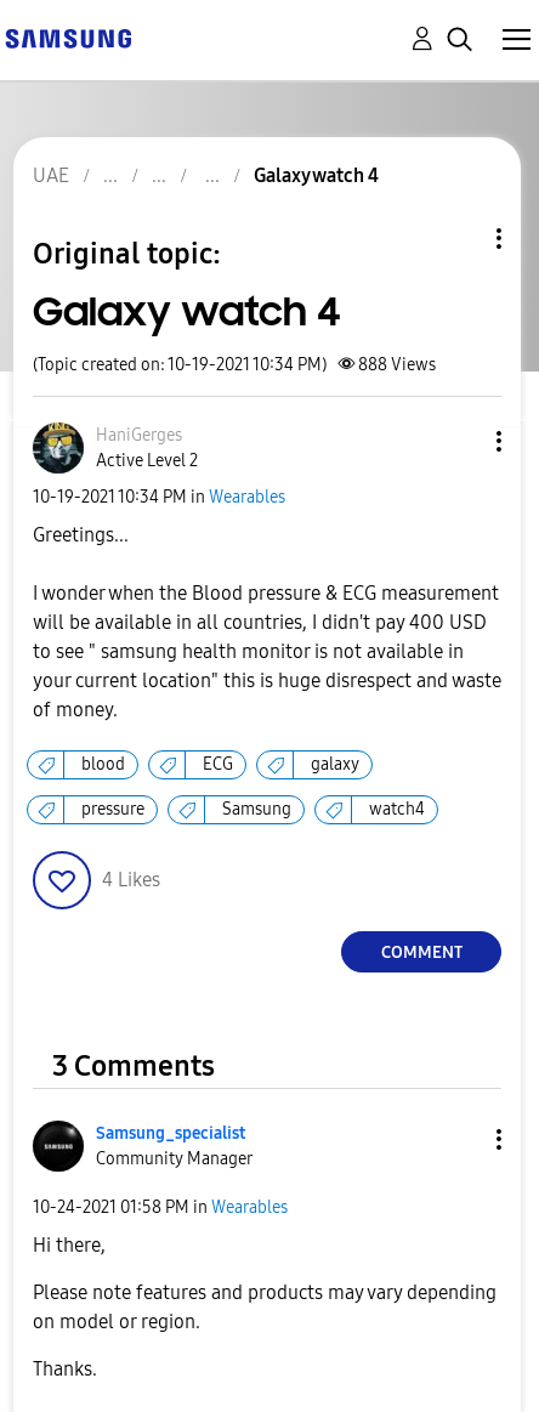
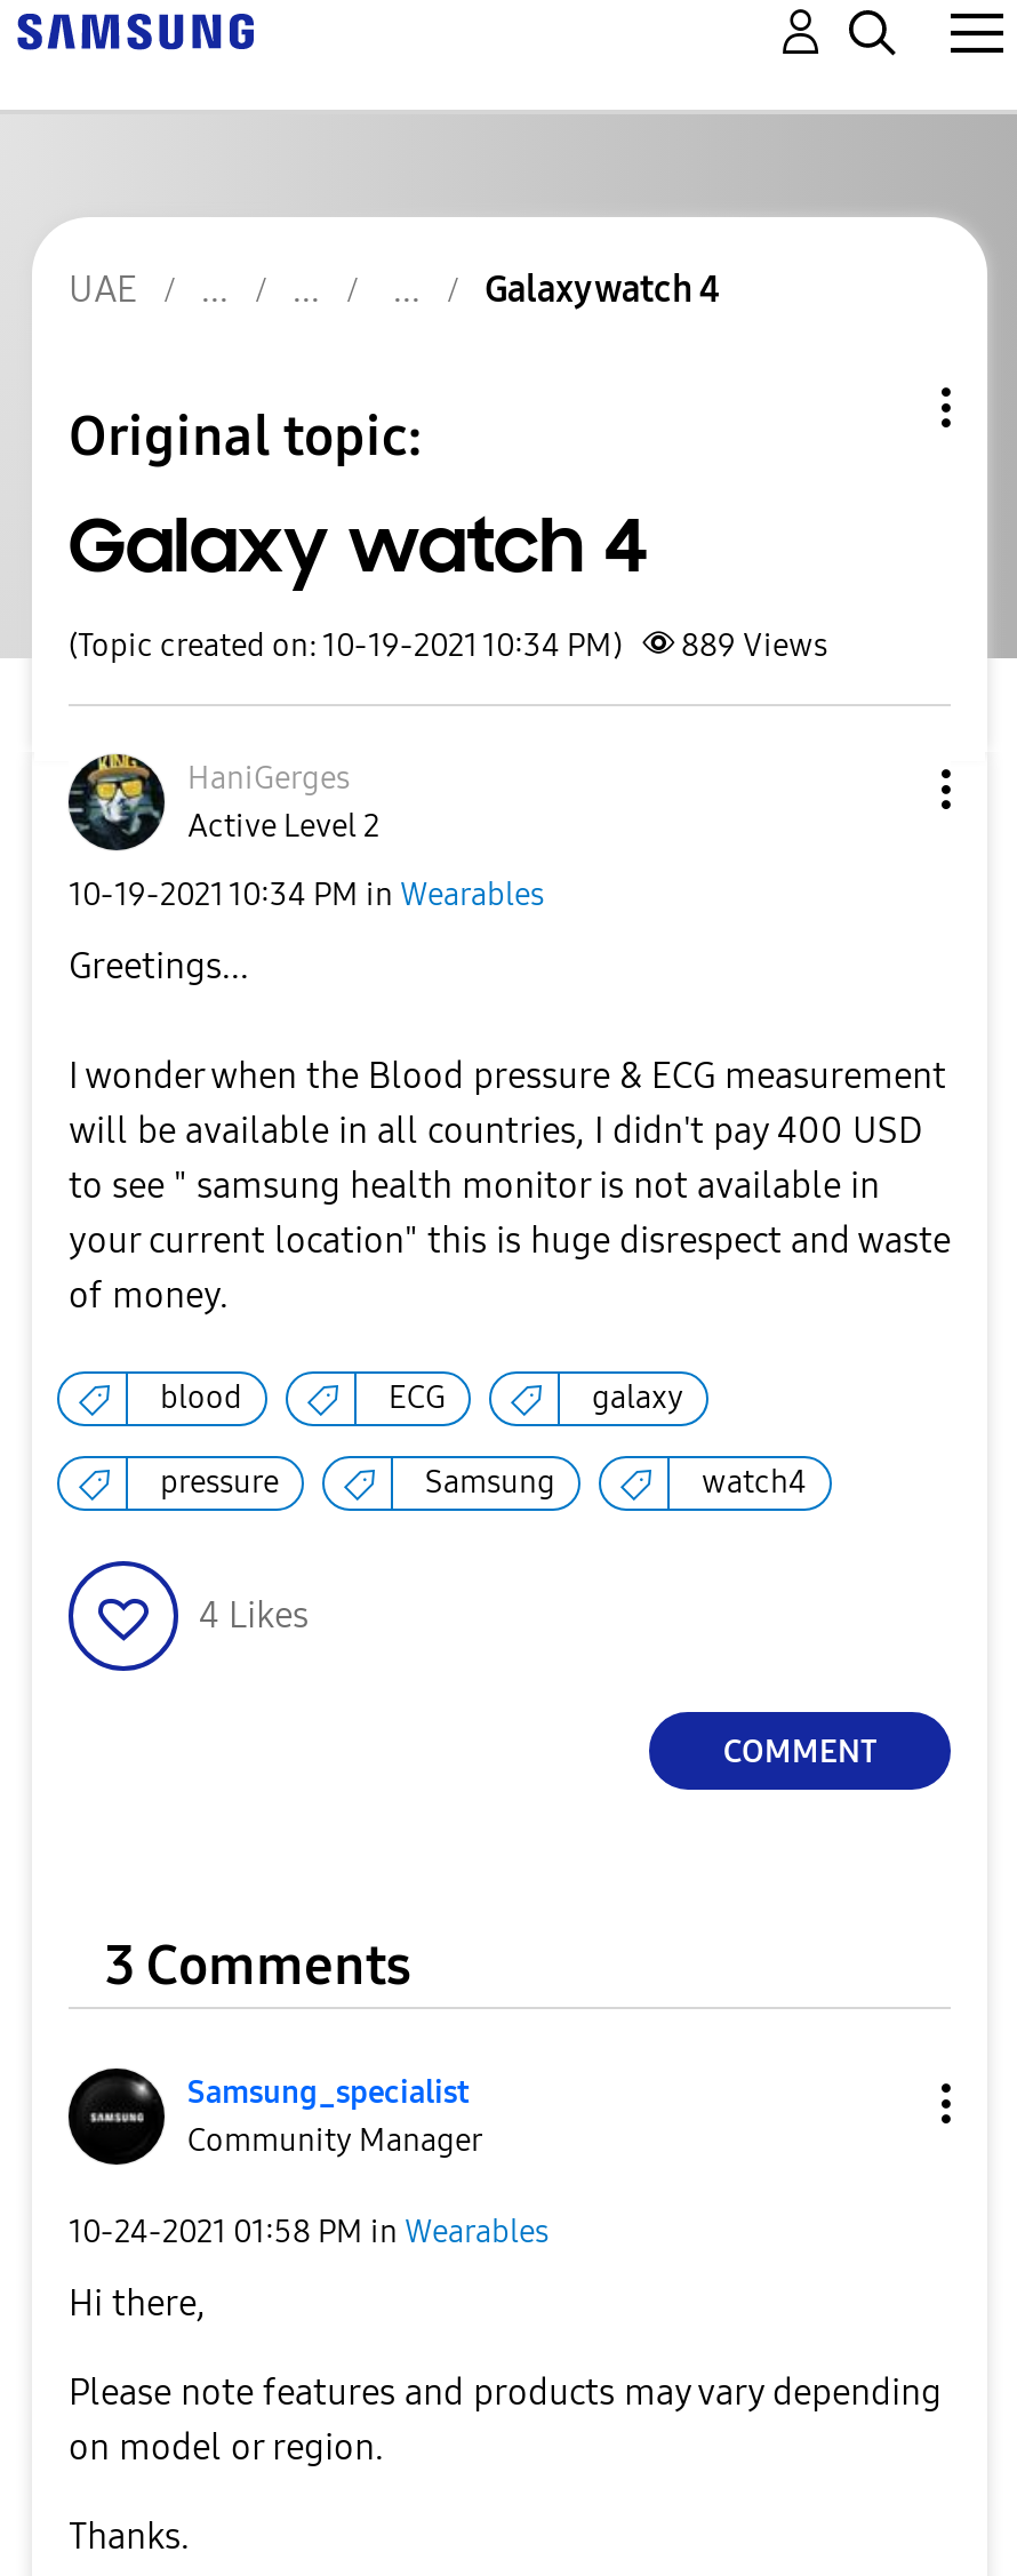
[33,355,436,375] (Topic created on: 10-19-2021 10:34 PM) 888 Views -> [69,626,827,665] (Topic created on: 10-19-2021 10:34 PM) 889 Views

